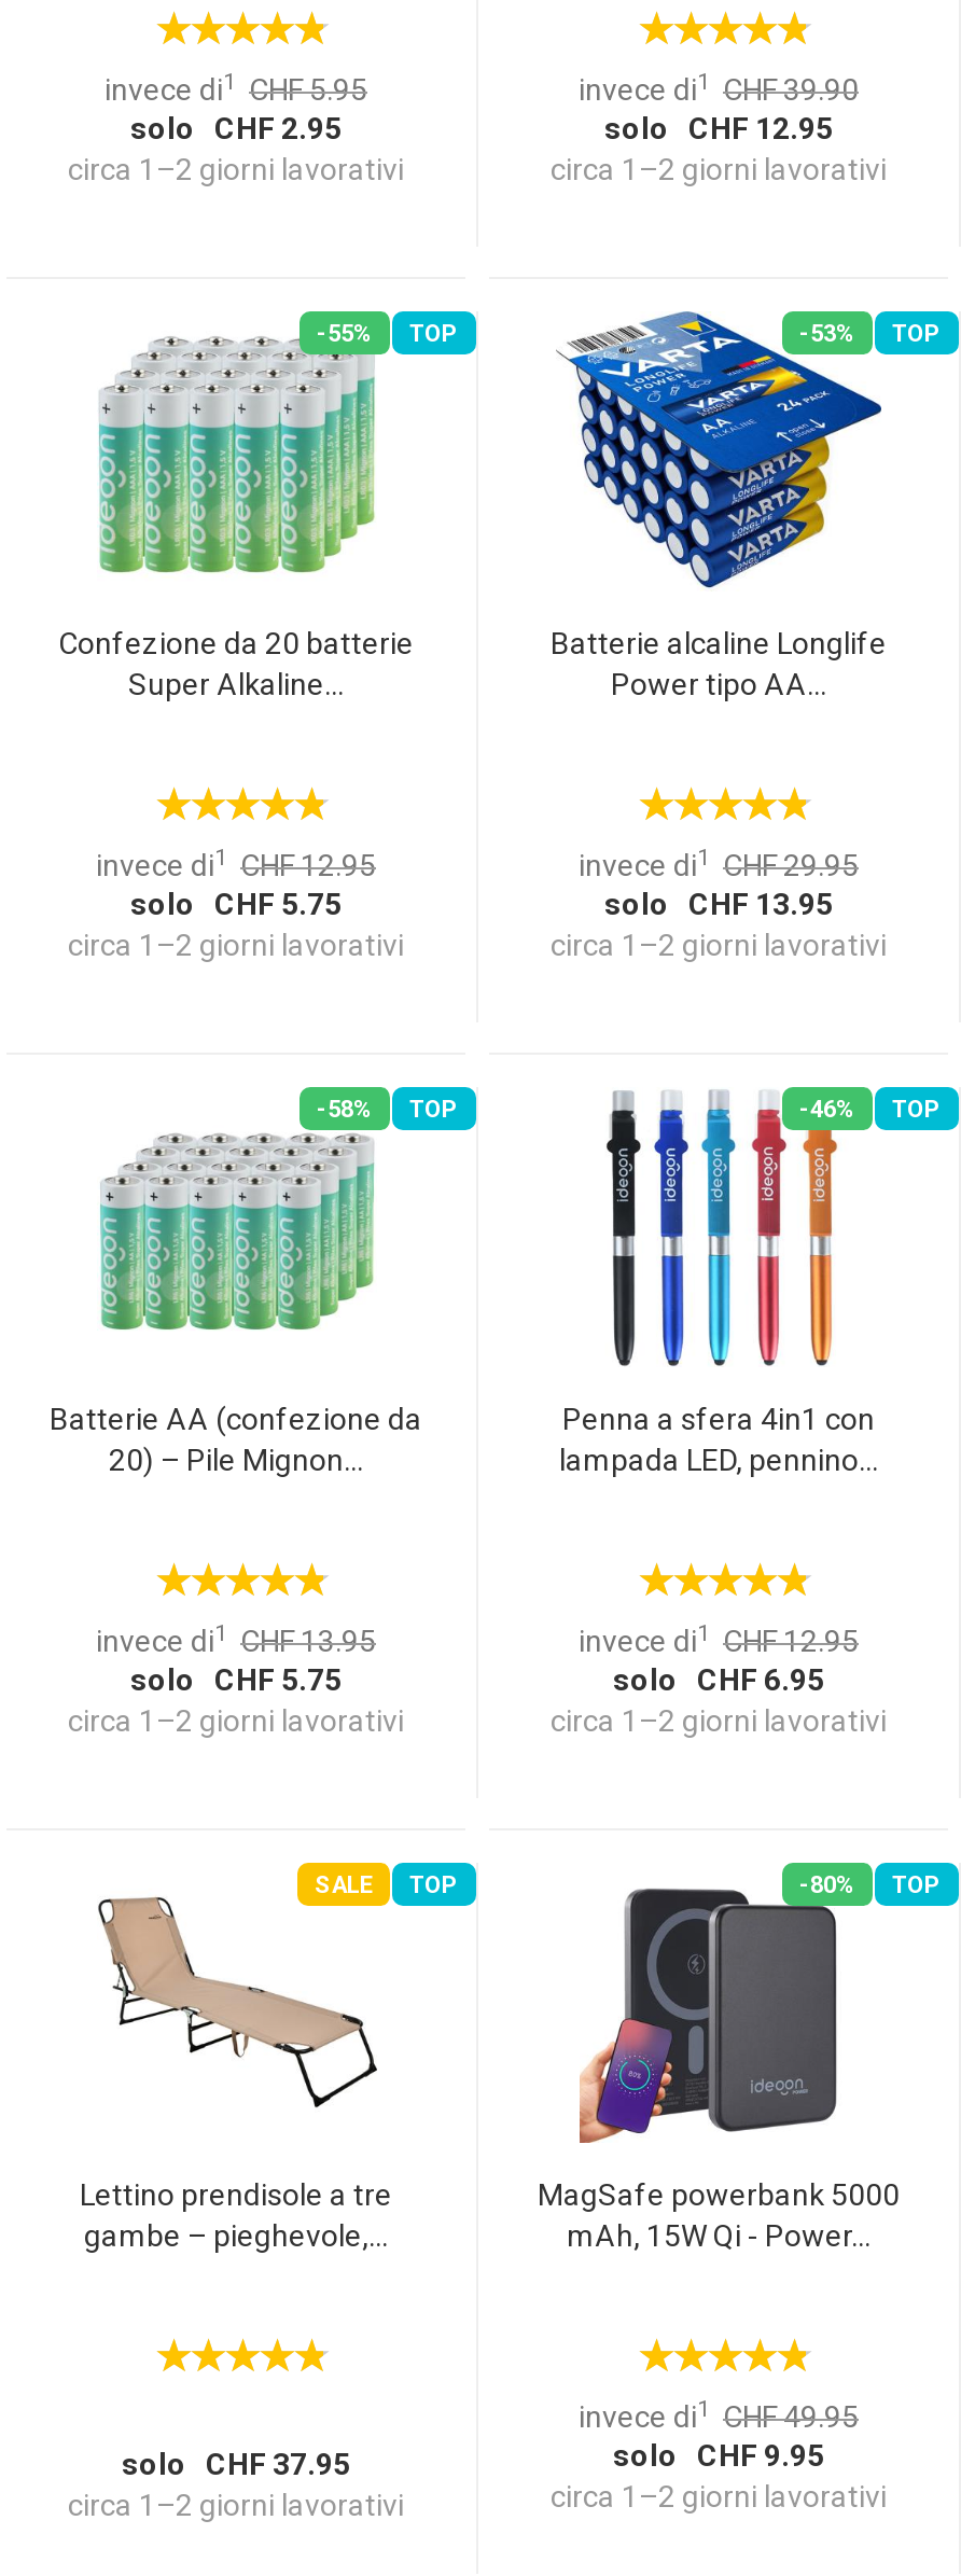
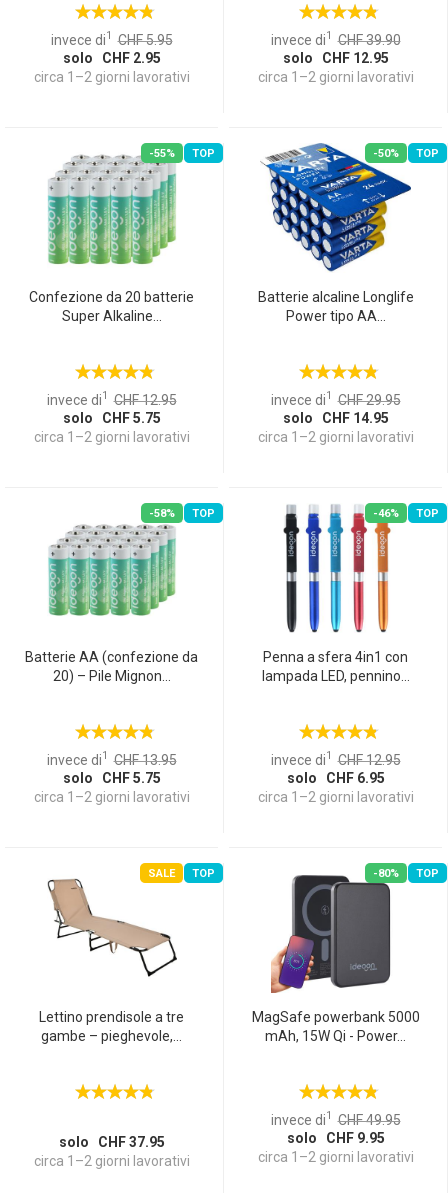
[799,320,942,348] -53% TOP -> [373,146,439,159] -50% TOP
[604,887,833,921] solo CHF 13.95 -> [282,409,388,425] solo CHF 14.95

